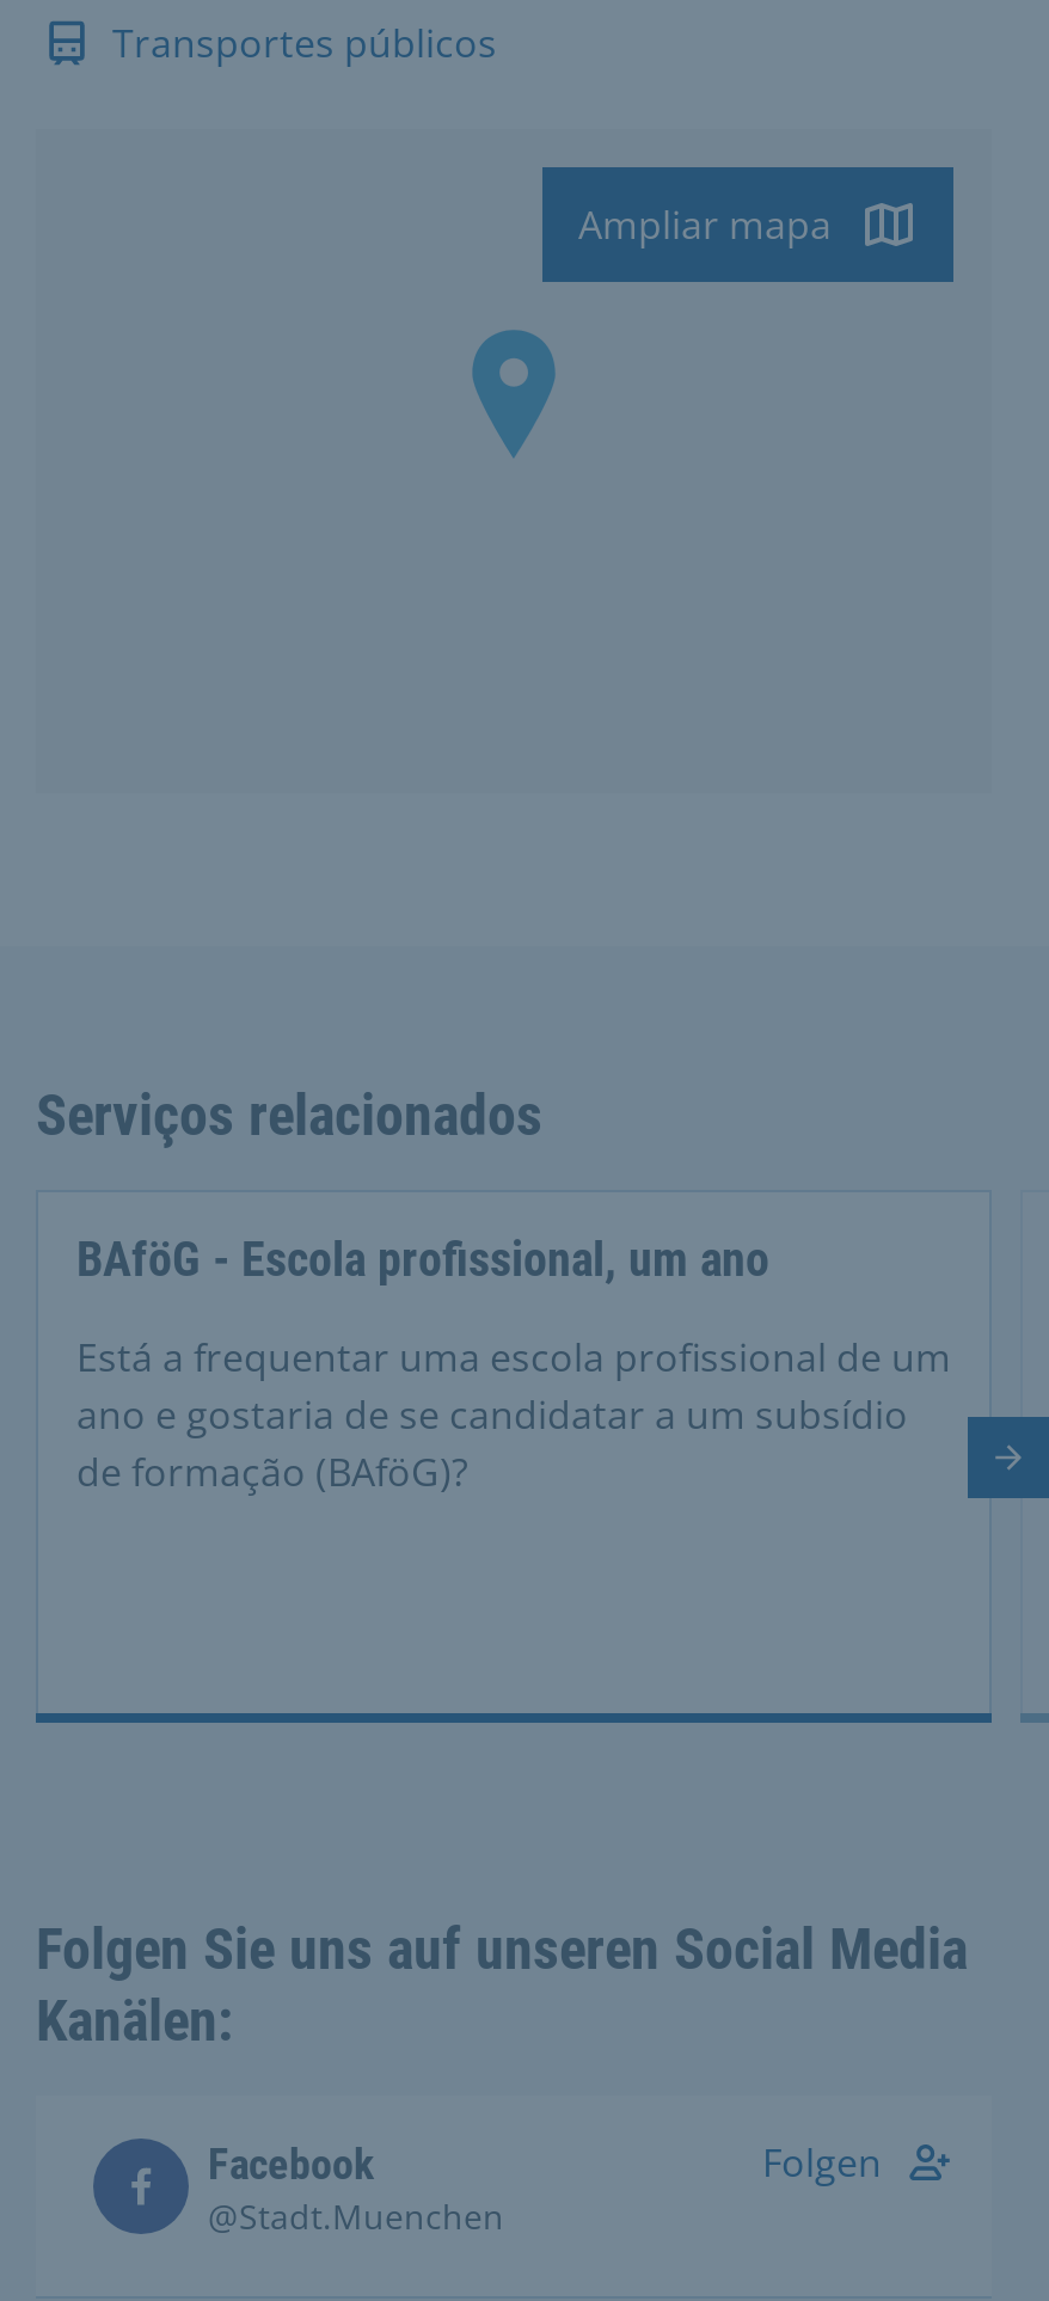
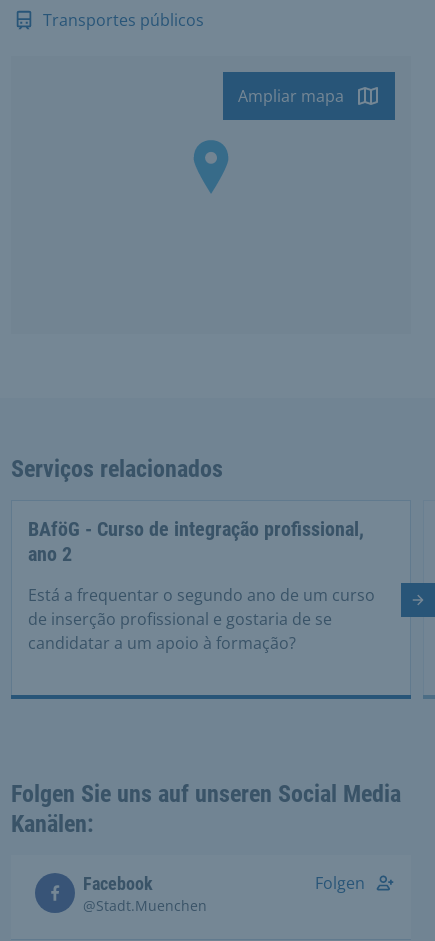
[76,1231,769,1288] BAföG - Escola profissional, um ano -> [28,517,364,566] BAföG - Curso de integração profissional, | ano 2
[76,1331,951,1498] Está a frequentar uma escola profissional de um | ano e gostaria de se candidatar a um subsídio | de formação (BAföG)? -> [28,584,375,654] Está a frequentar o segundo ano de um curso | de inserção profissional e gostaria de se | candidatar a um apoio à formação?

